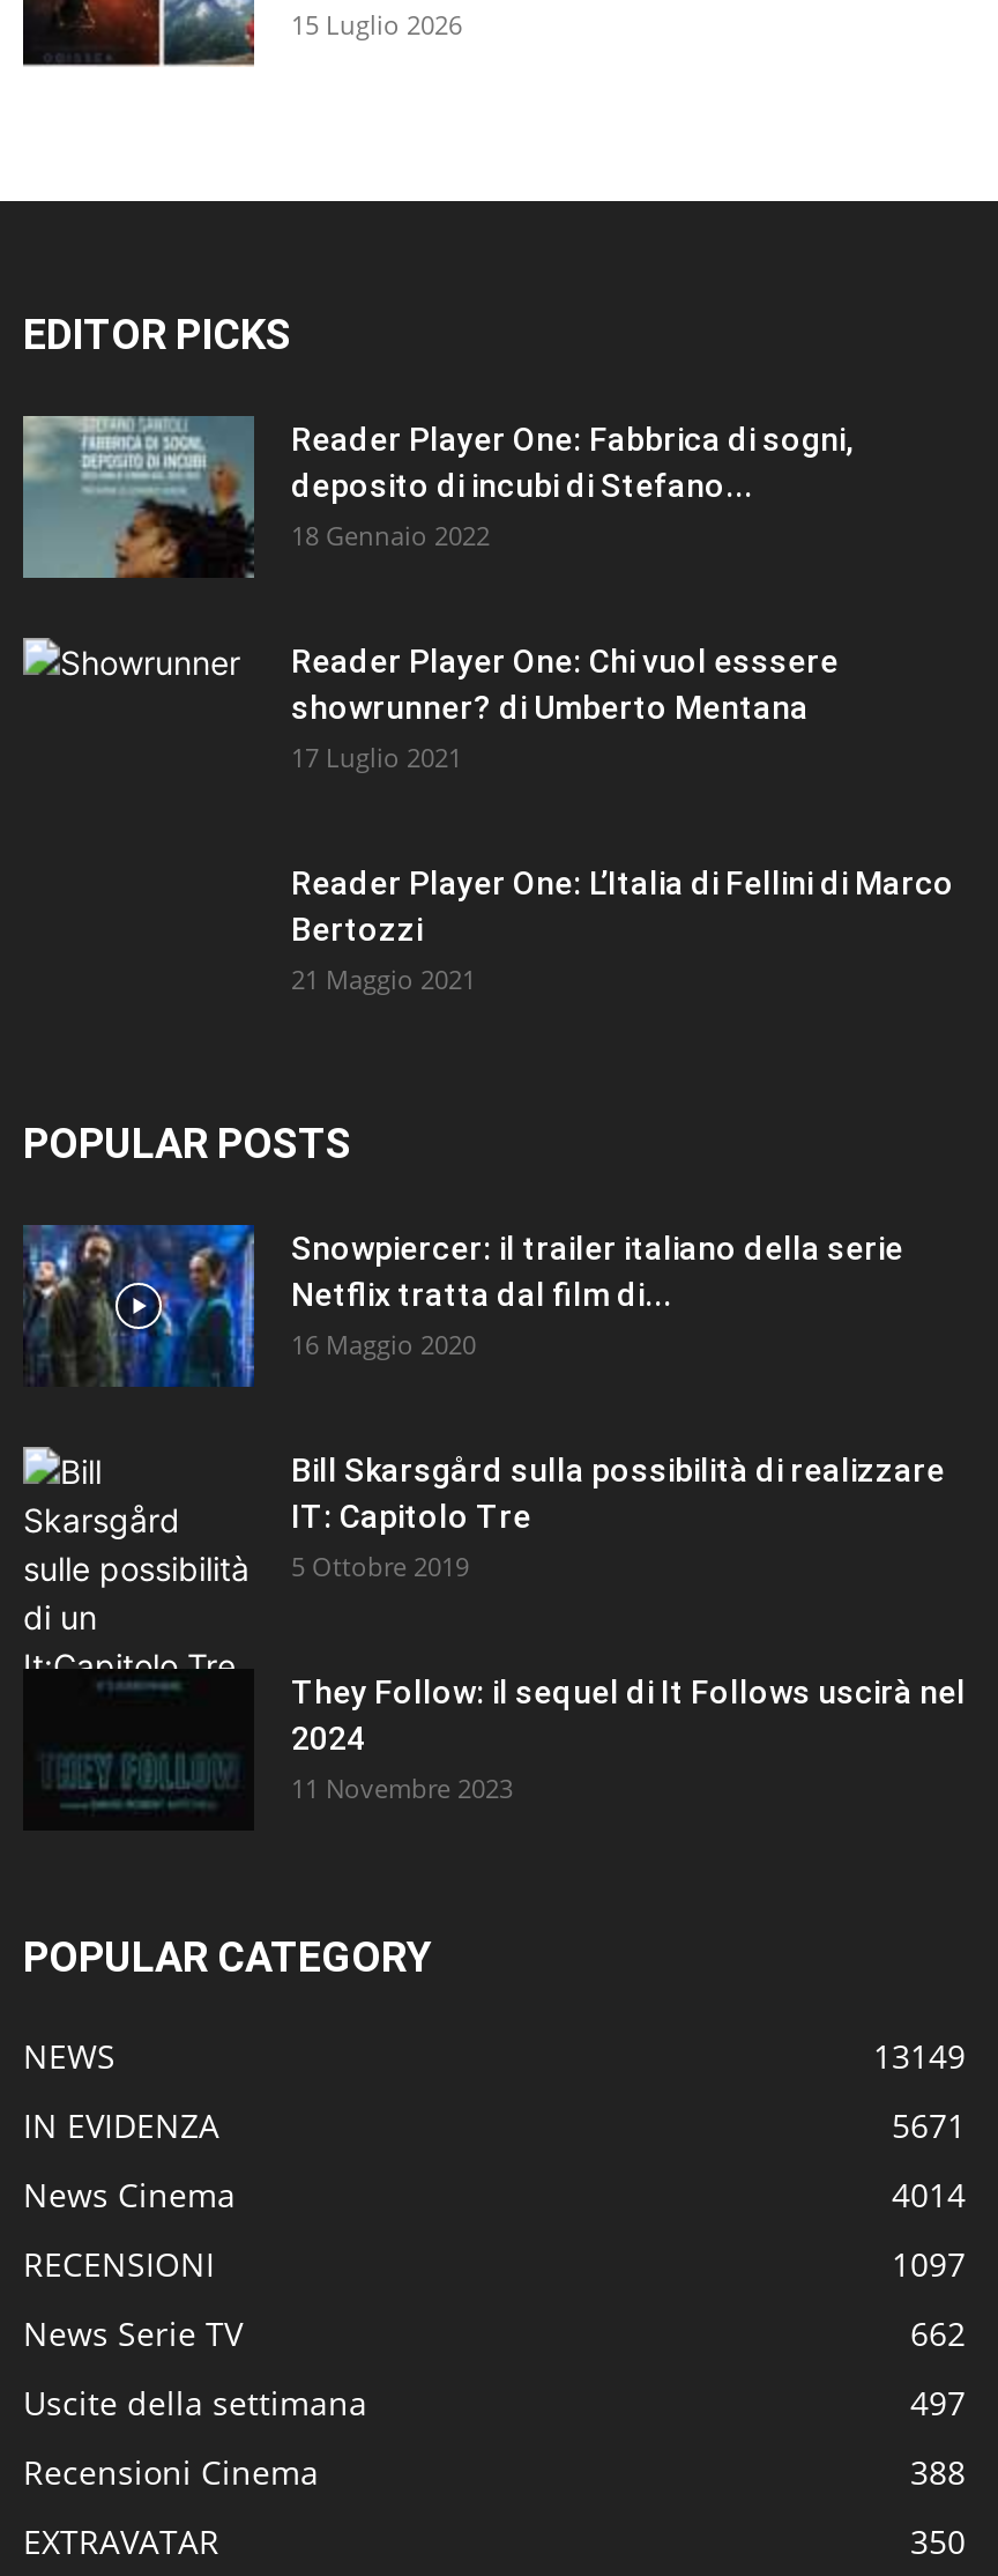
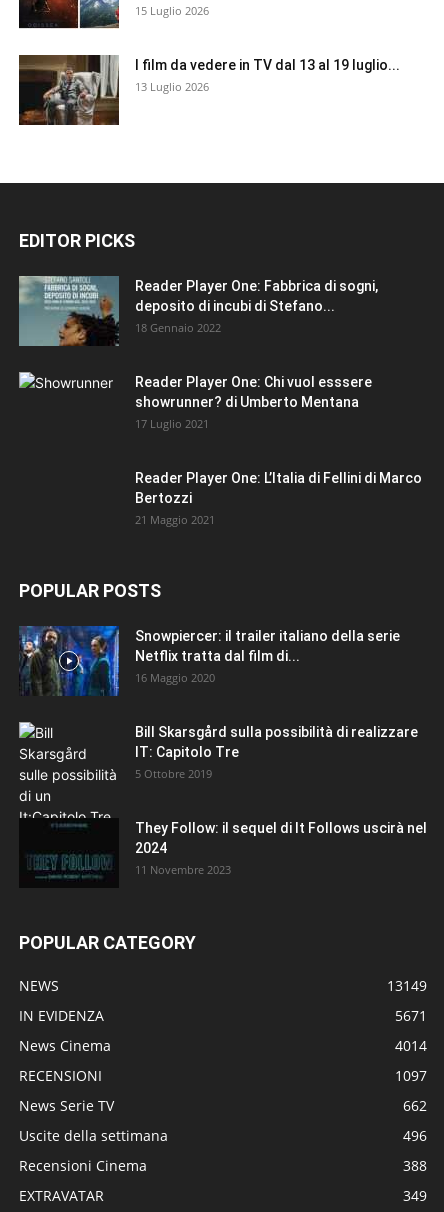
none -> [18,54,400,126] [image] | I film da vedere in TV dal 13 al 19 luglio... | 13 Luglio 2026
[910,2380,966,2424] 497 -> [403,1126,427,1145] 496
[910,2519,966,2563] 350 -> [403,1186,427,1205] 349

